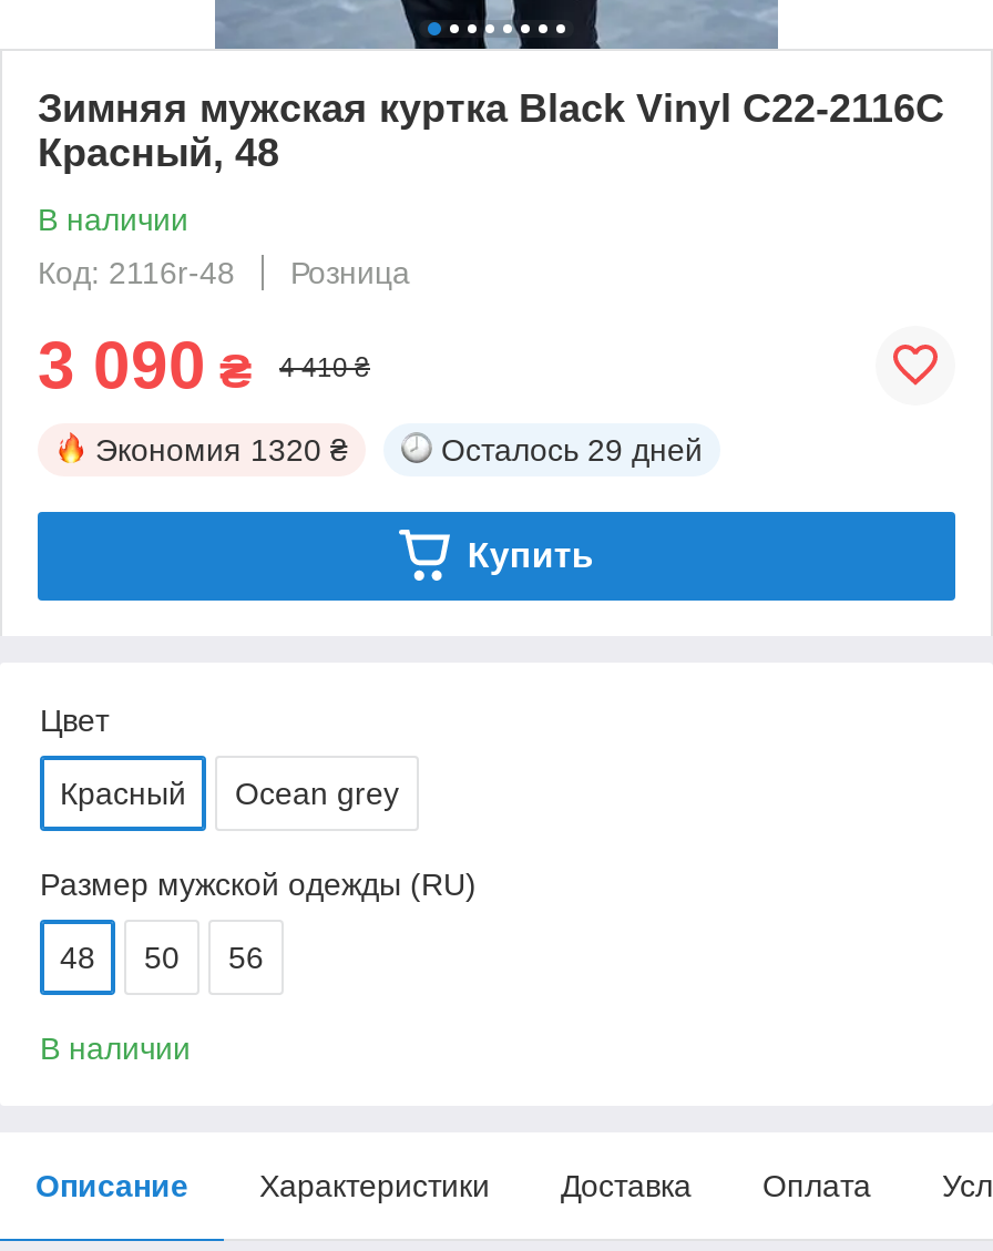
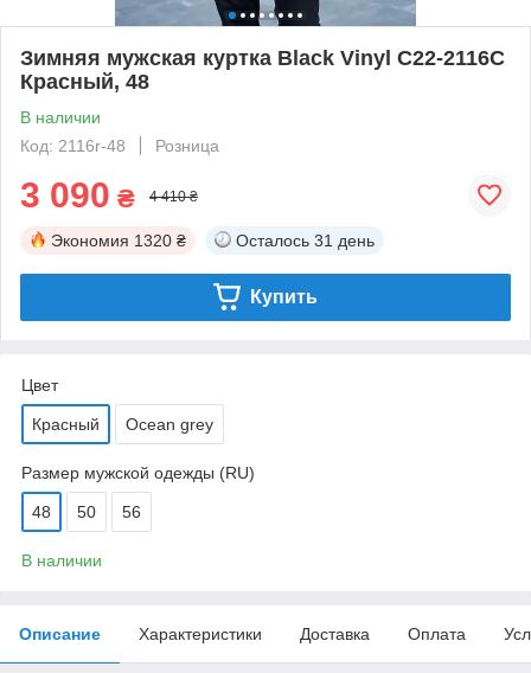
[441,432,703,467] Осталось 29 дней -> [236,231,375,250] Осталось 31 день

